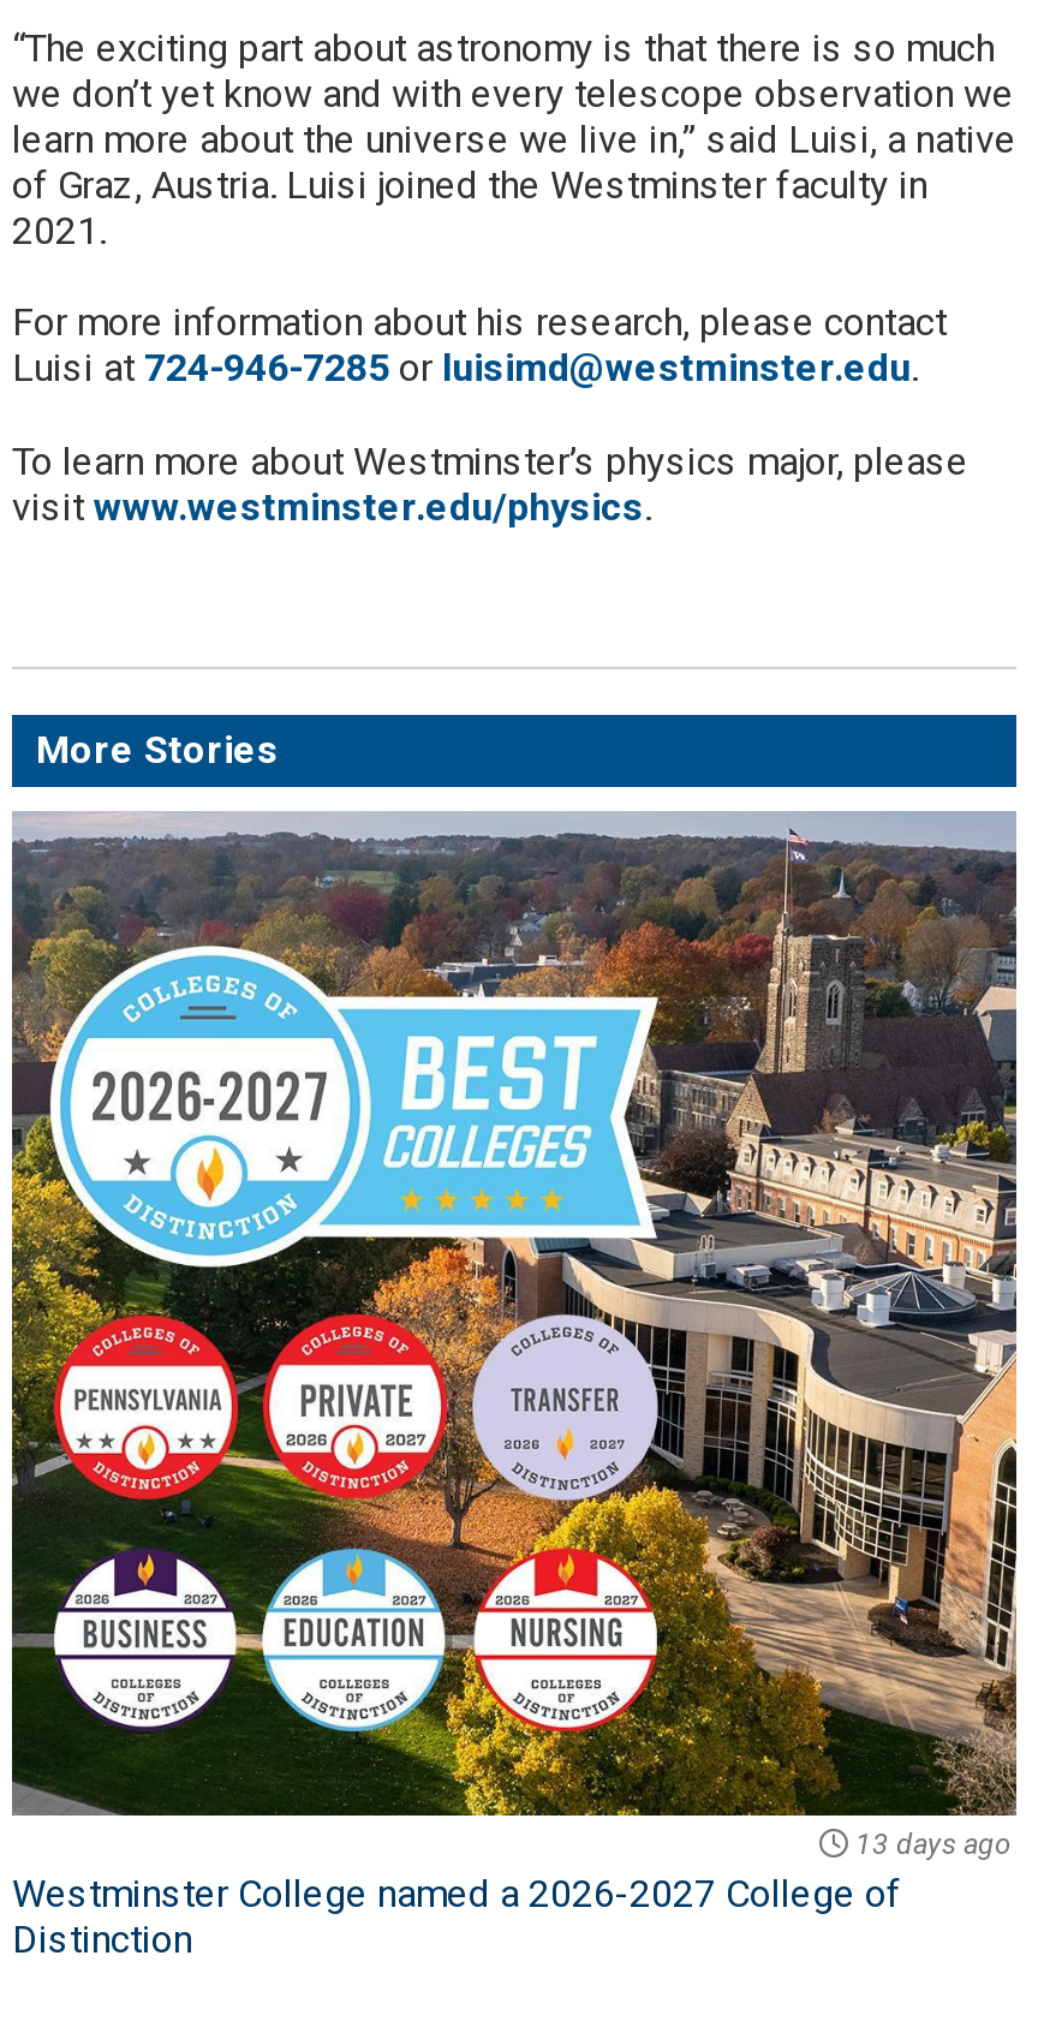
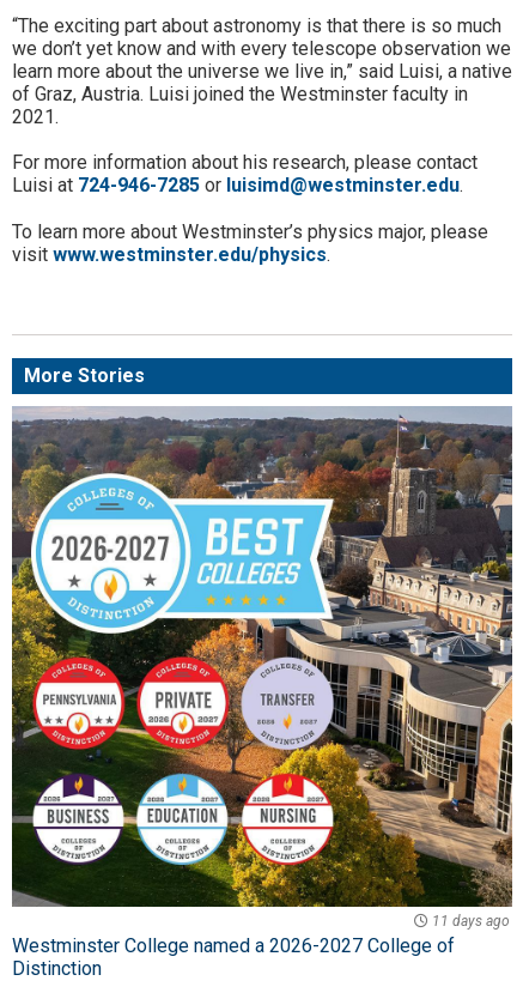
[855,1828,1012,1861] 13 days ago -> [432,913,510,930] 11 days ago

